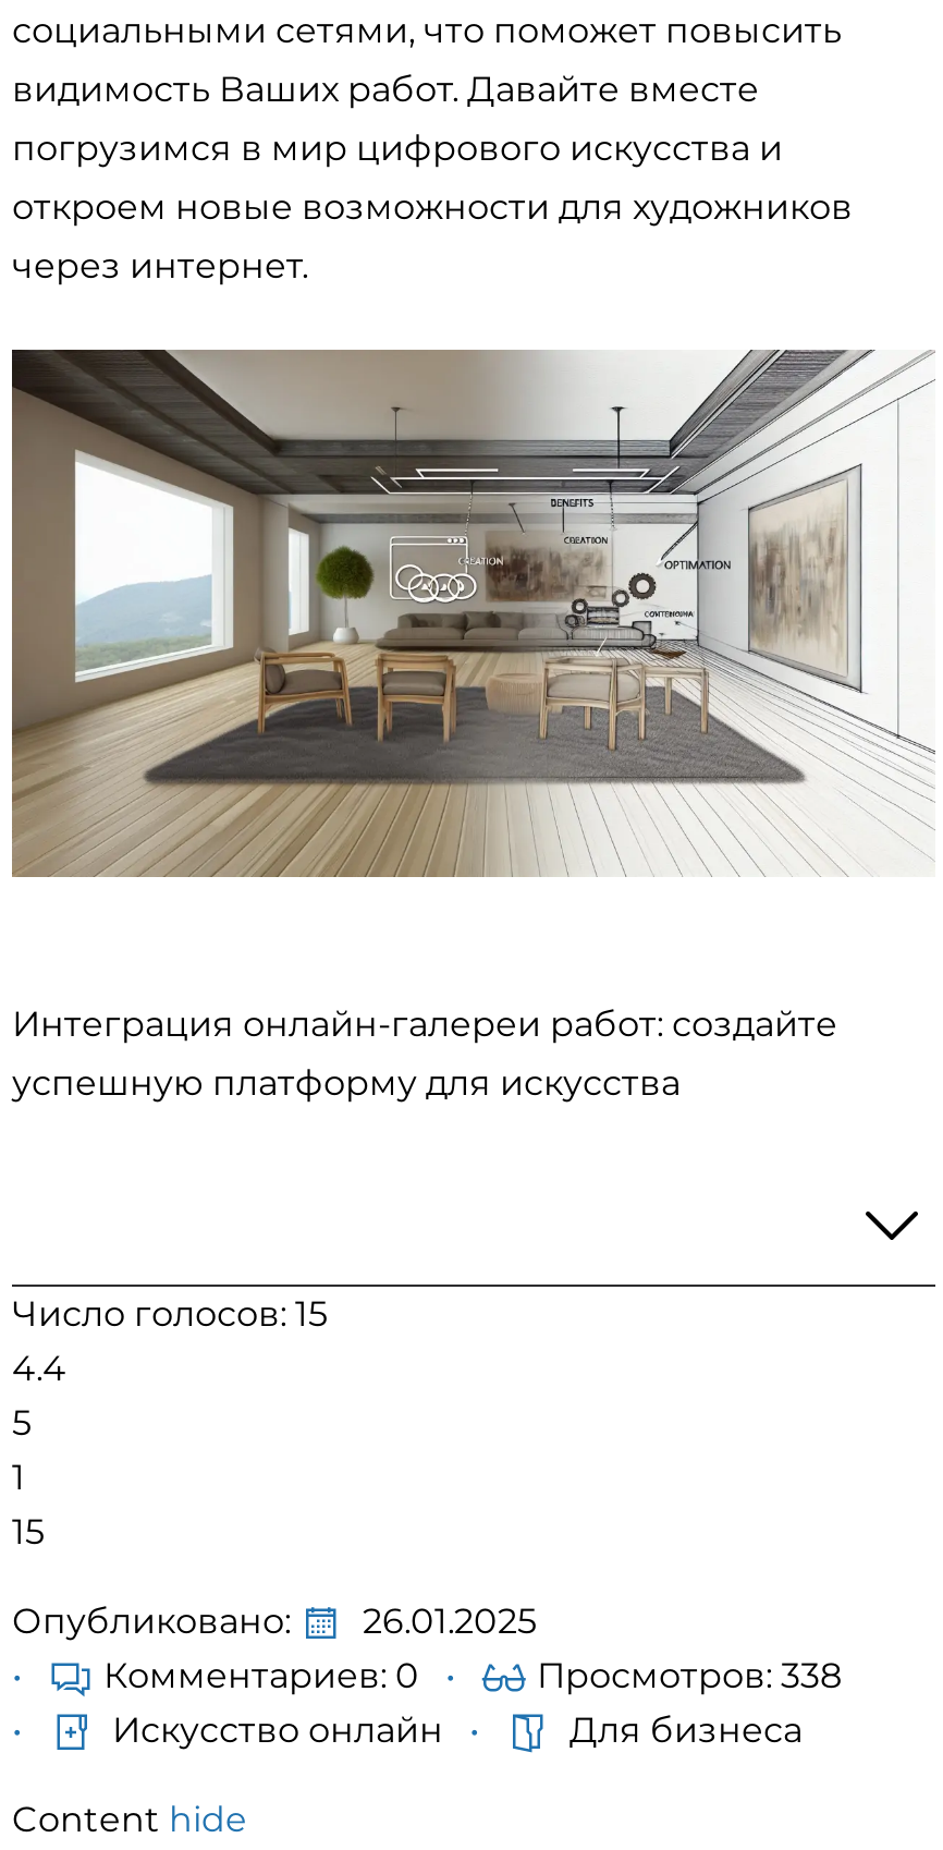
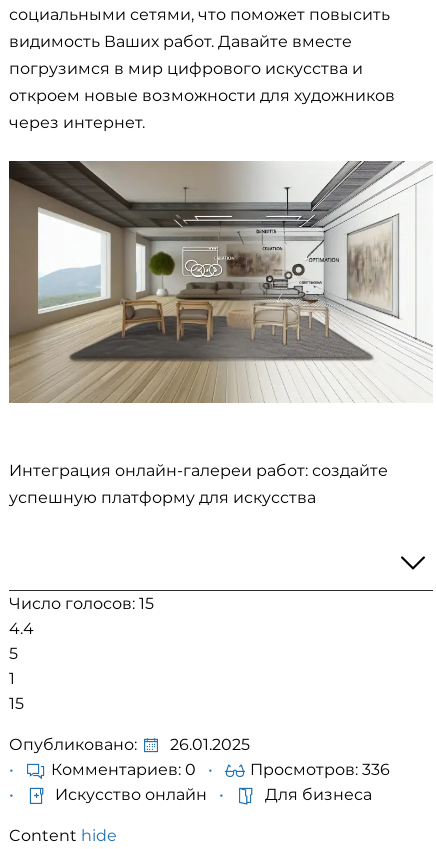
[537,1655,842,1697] Просмотров: 338 -> [250,760,390,779] Просмотров: 336

